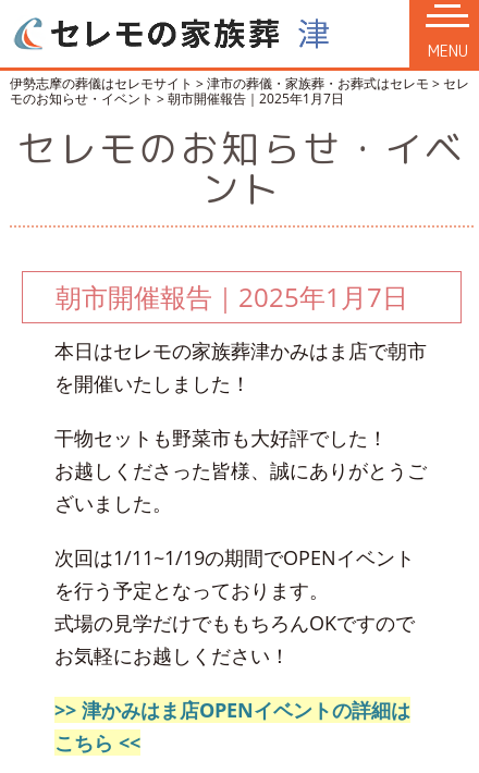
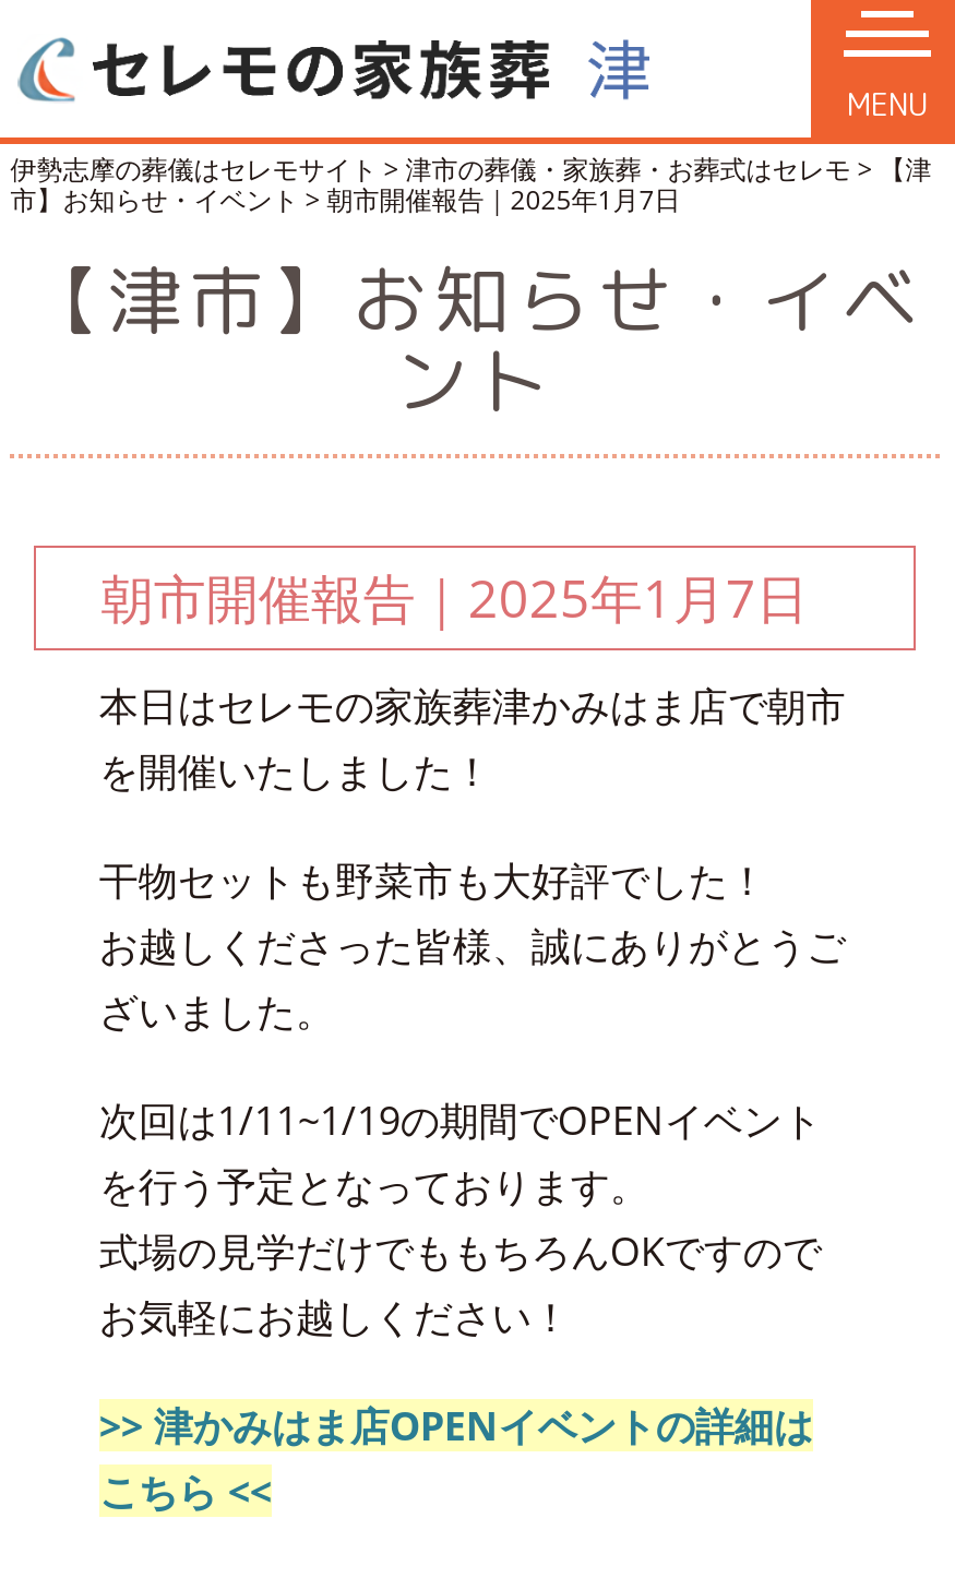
[10,74,469,93] 伊勢志摩の葬儀はセレモサイト>津市の葬儀・家族葬・お葬式はセレモ>セレ -> [10,151,931,188] 伊勢志摩の葬儀はセレモサイト>津市の葬儀・家族葬・お葬式はセレモ>【津
[10,89,344,108] モのお知らせ・イベント>朝市開催報告｜2025年1月7日 -> [10,181,680,218] 市】お知らせ・イベント>朝市開催報告｜2025年1月7日
[18,122,466,174] セレモのお知らせ・イベ -> [26,247,924,351] 【津市】お知らせ・イベ

